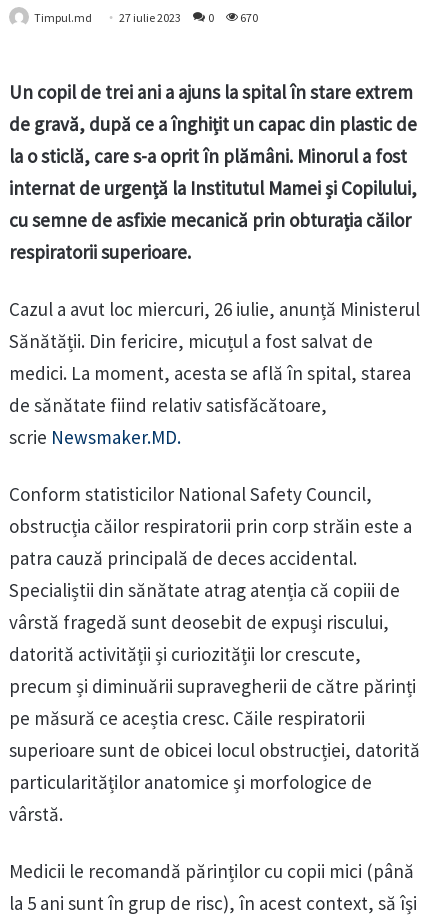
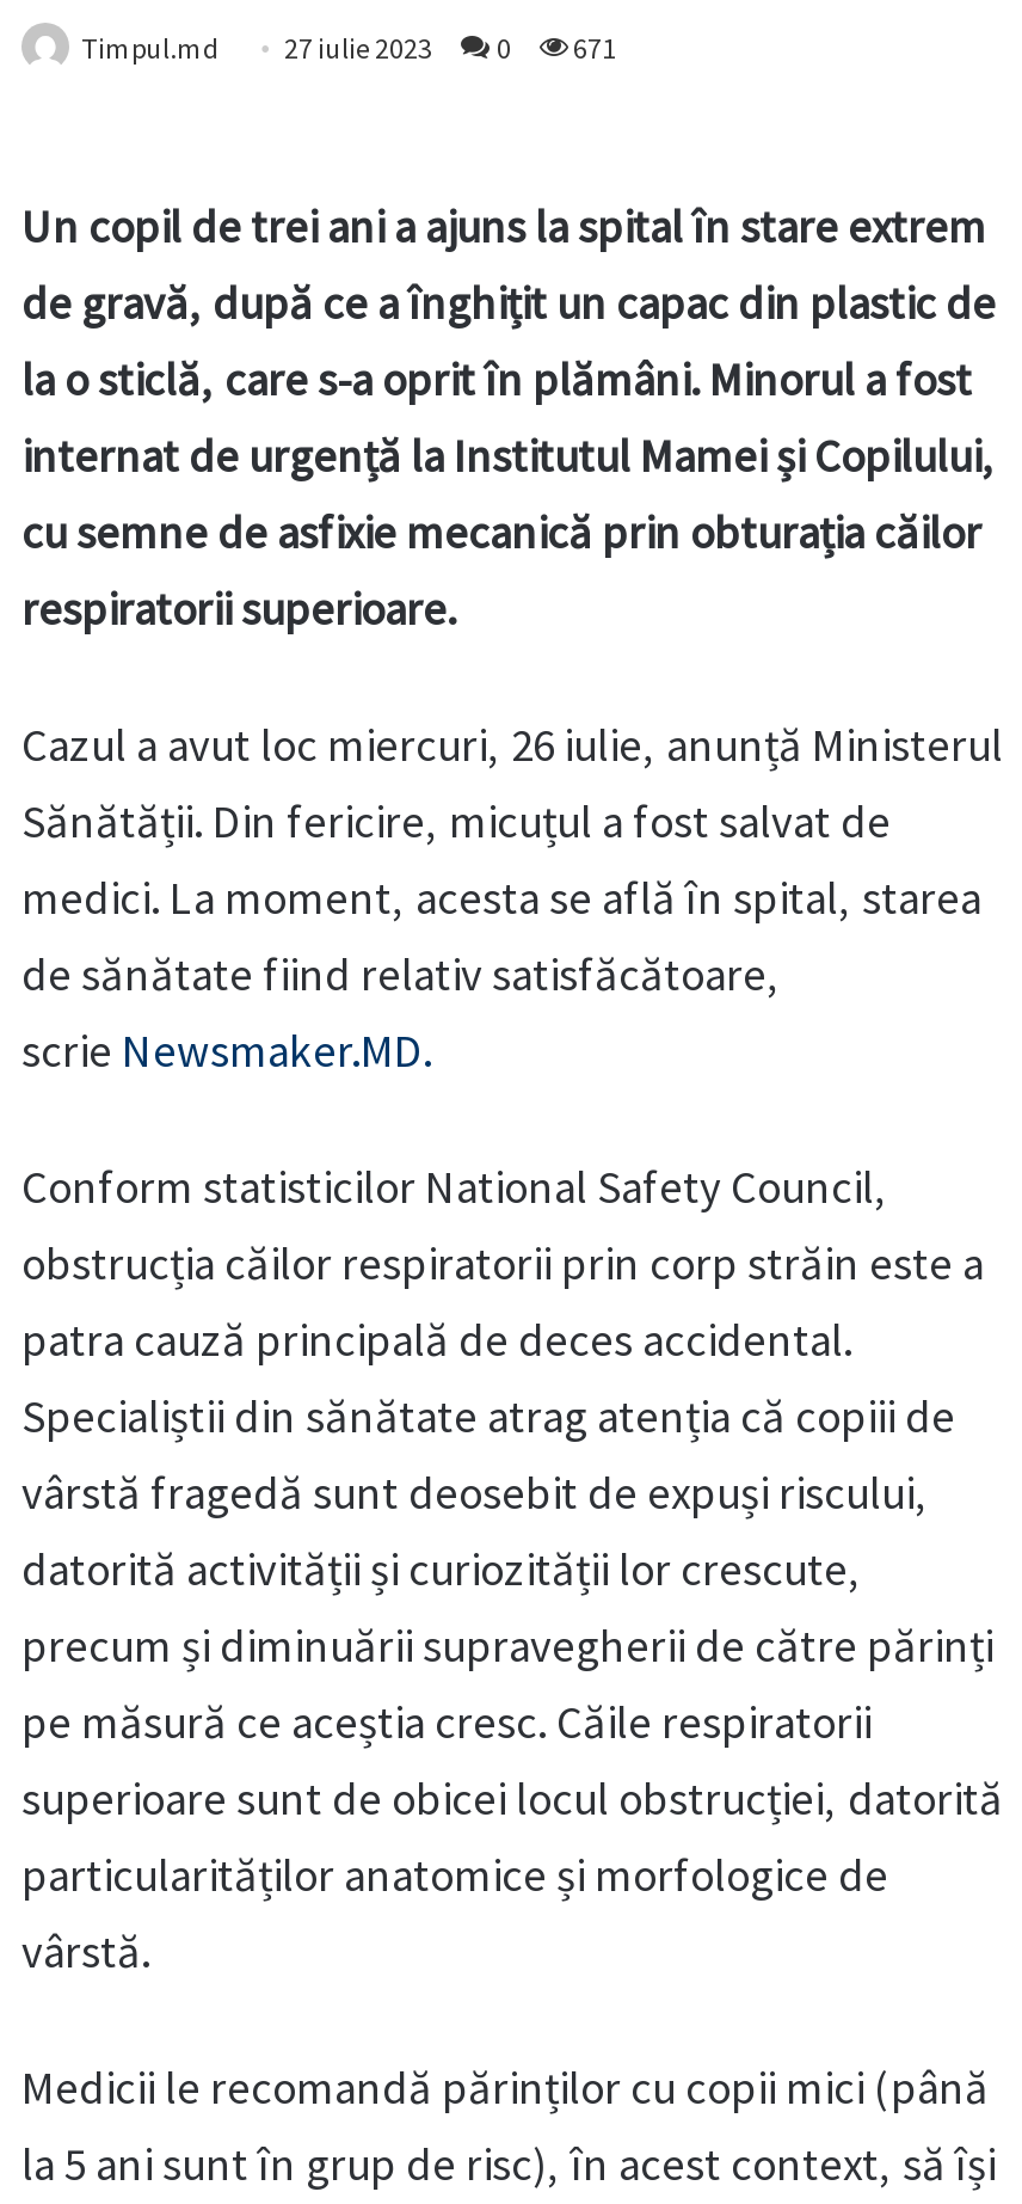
[34,10,258,25] Timpul.md 27 iulie 2023 0 670 -> [81,31,616,67] Timpul.md 27 iulie 2023 0 671

